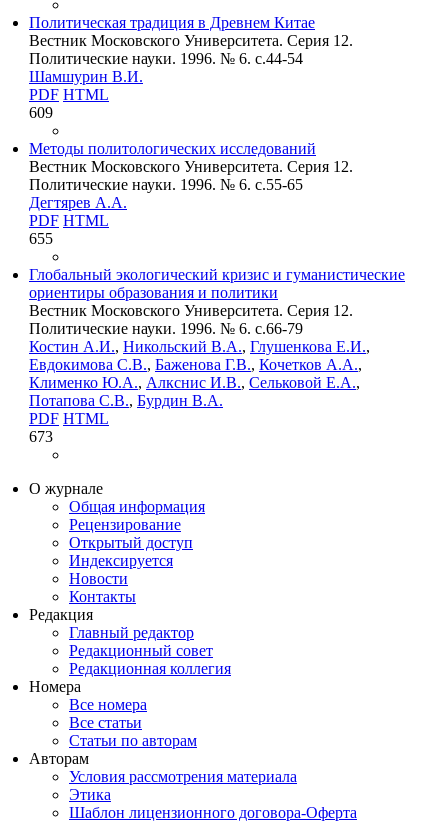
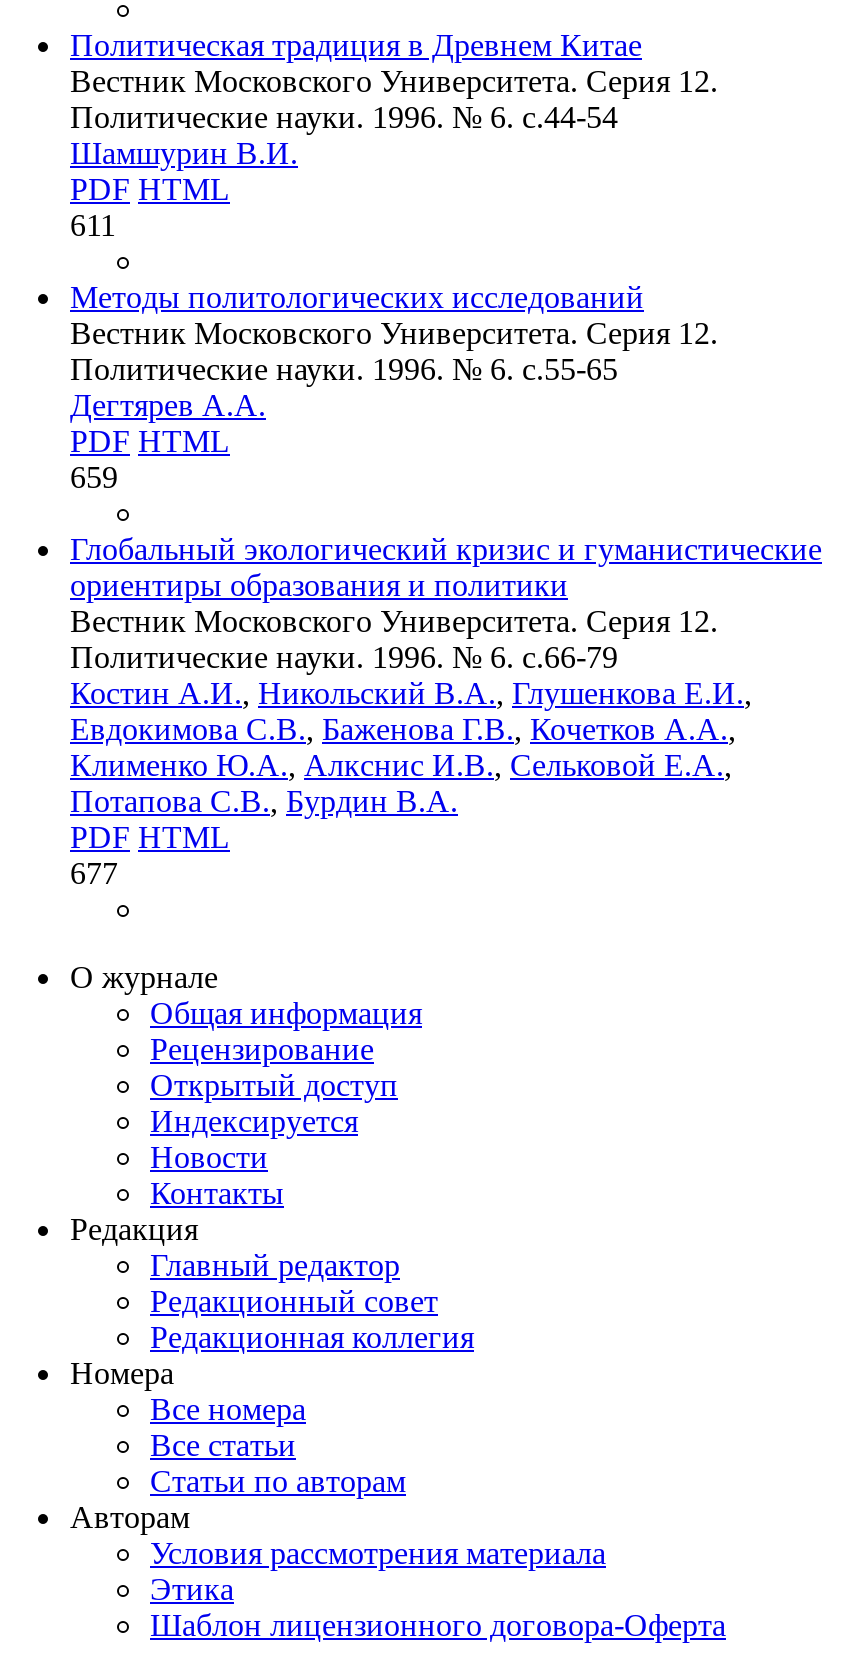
[29,104,53,121] 609 -> [70,208,116,242] 611
[29,230,53,247] 655 -> [70,460,118,494] 659
[29,428,53,445] 673 -> [70,856,118,890] 677

